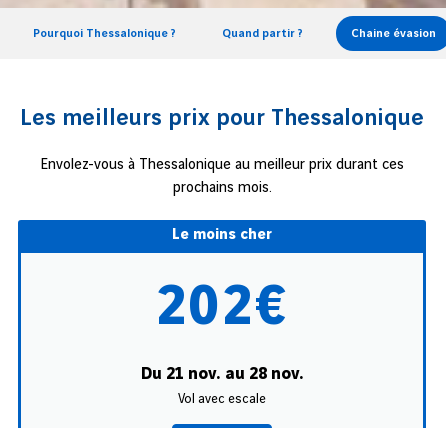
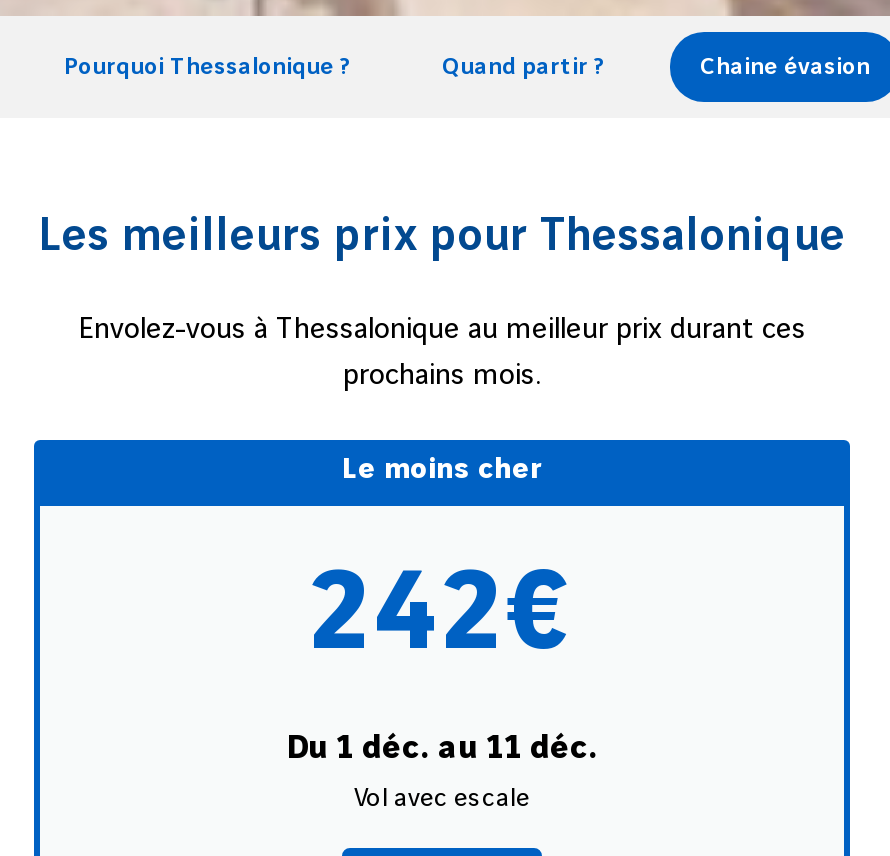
[155,278,288,338] 202€ -> [309,556,575,676] 242€
[140,365,303,383] Du 21 nov. au 28 nov. -> [286,730,598,766] Du 1 déc. au 11 déc.

